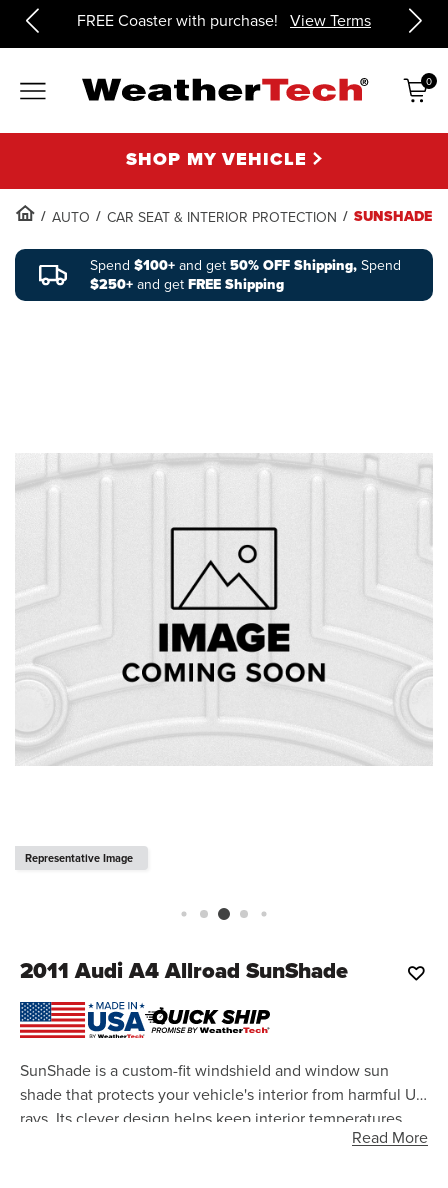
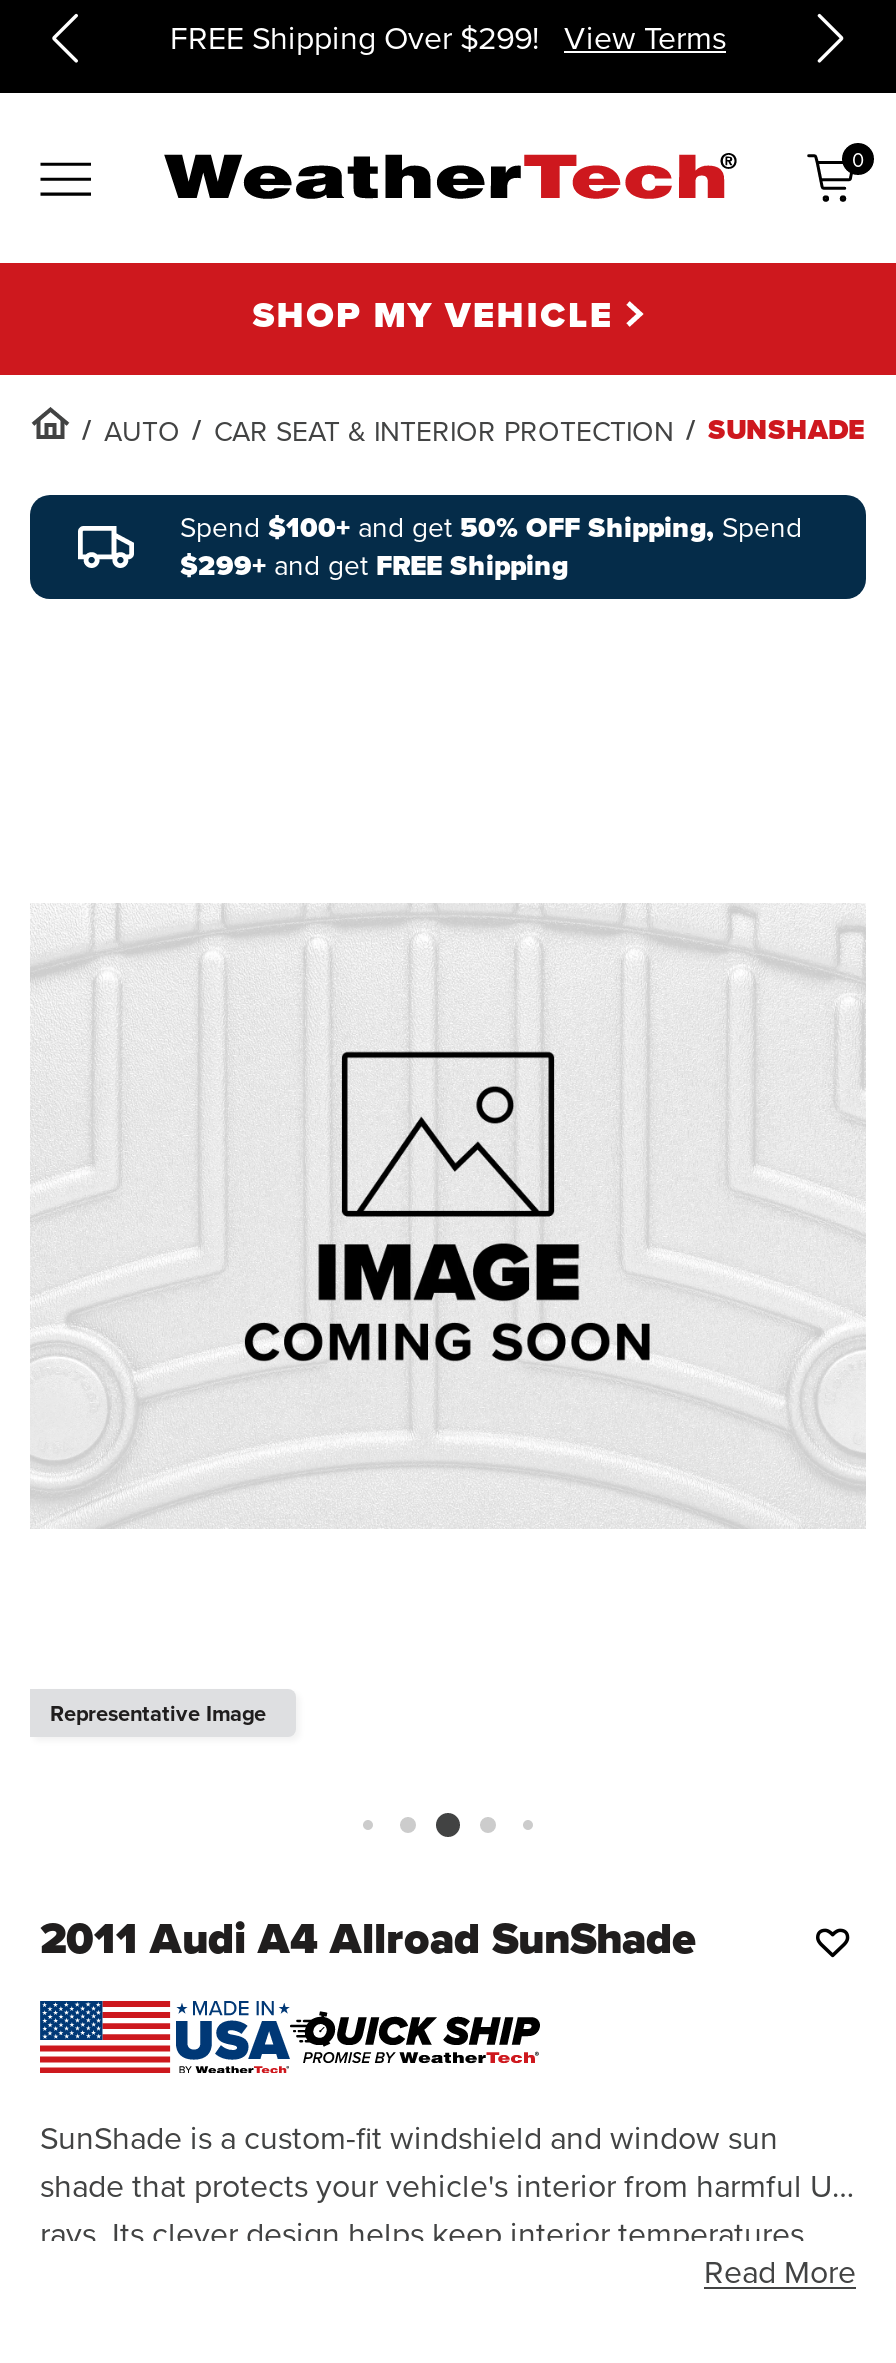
[77,9,371,31] FREE Coaster with purchase!View Terms -> [182,15,738,59] FREE Shipping Over $299!View Terms
[90,274,284,295] $250+ and get FREE Shipping -> [180,545,568,587] $299+ and get FREE Shipping

